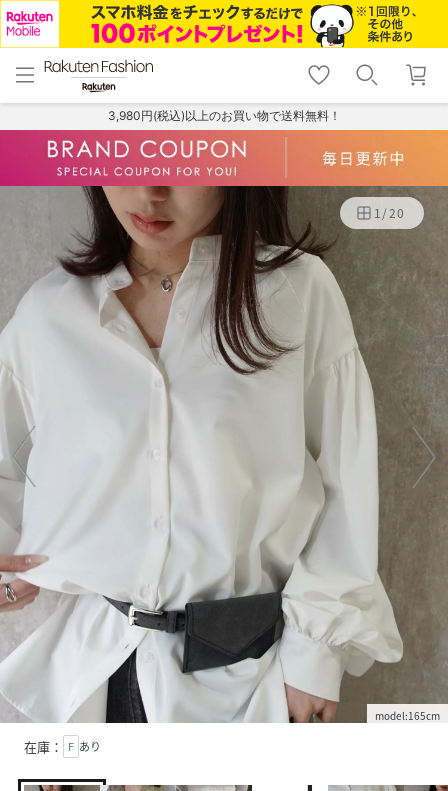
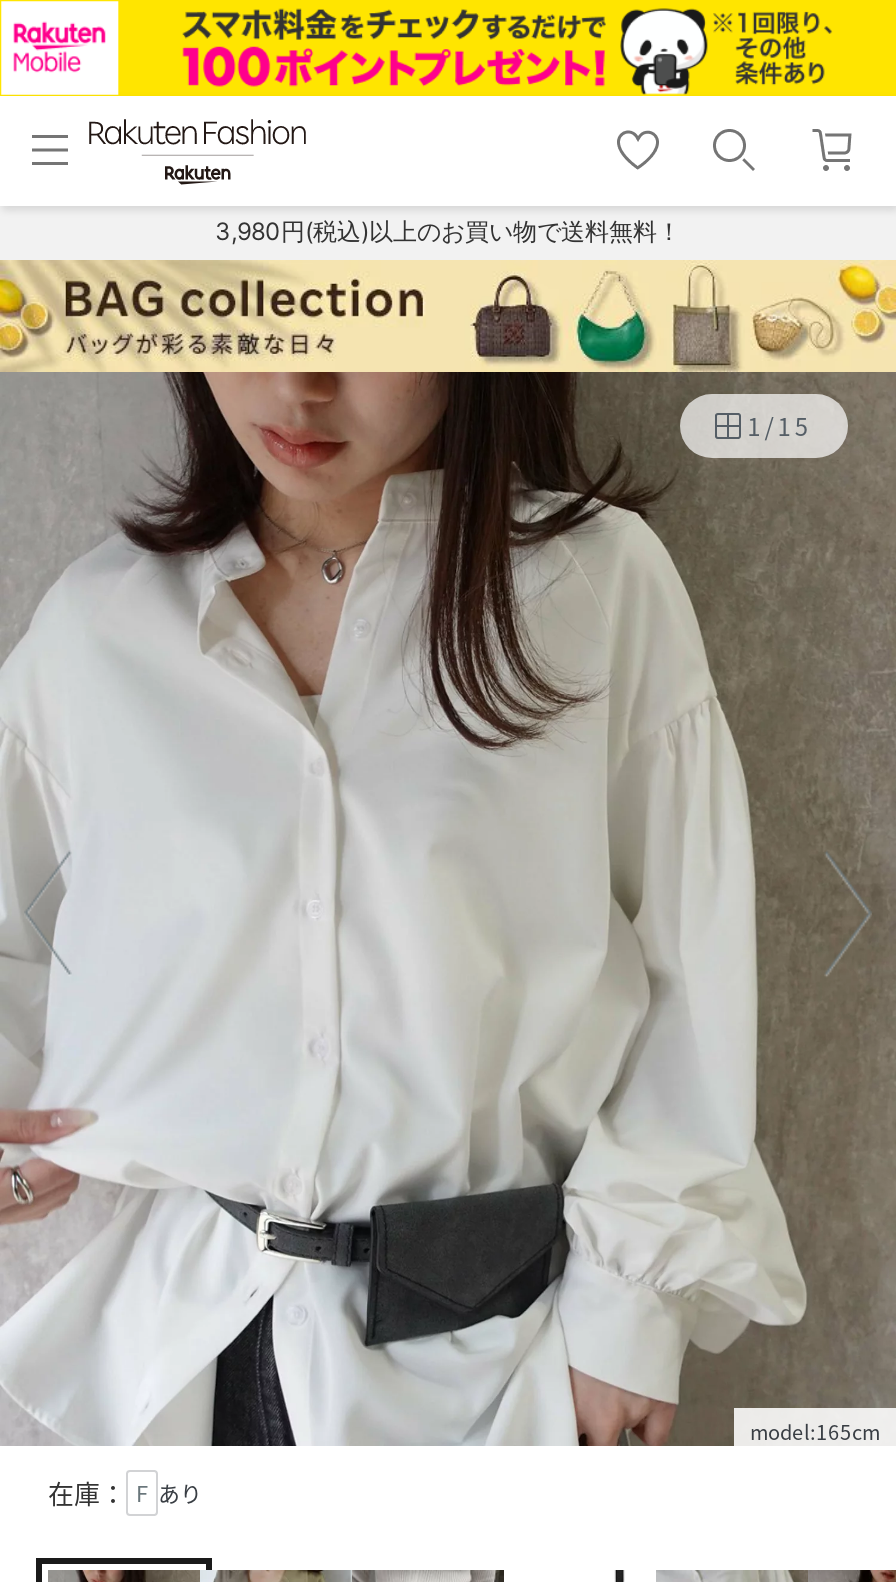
[3,129,445,222] [image] | 1 /20 -> [6,260,890,444] [image] | 1 /15

